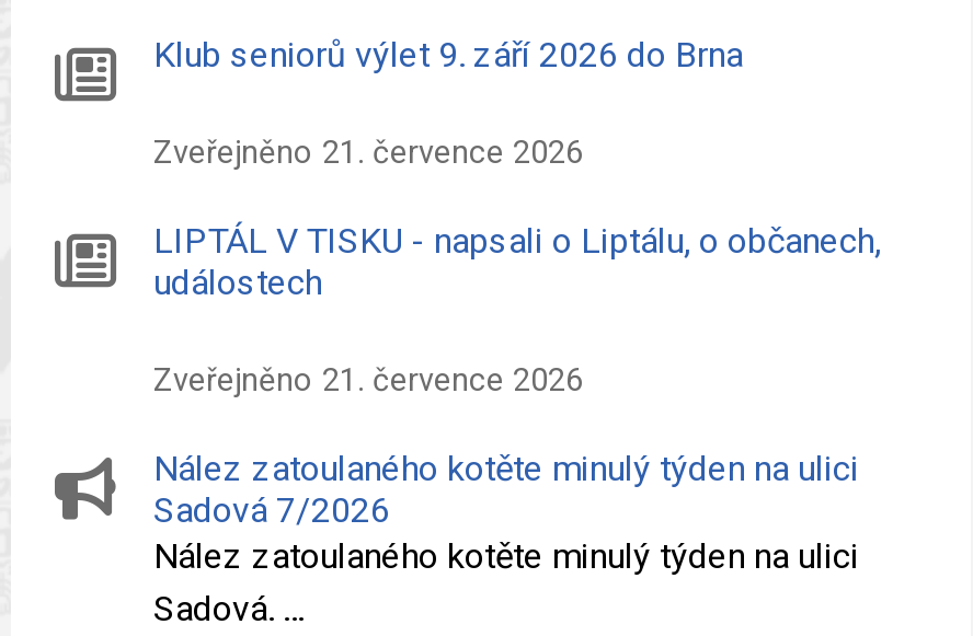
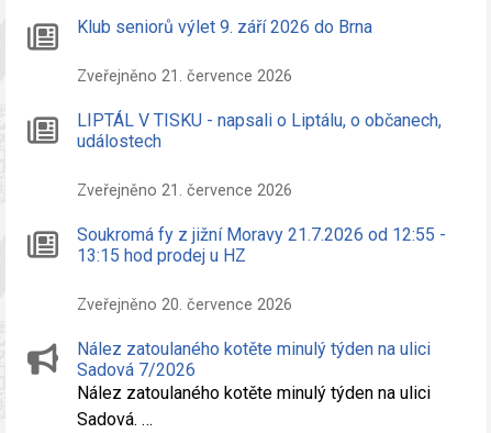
none -> [77,224,446,314] Soukromá fy z jižní Moravy 21.7.2026 od 12:55 - | 13:15 hod prodej u HZ | Zveřejněno 20. července 2026

